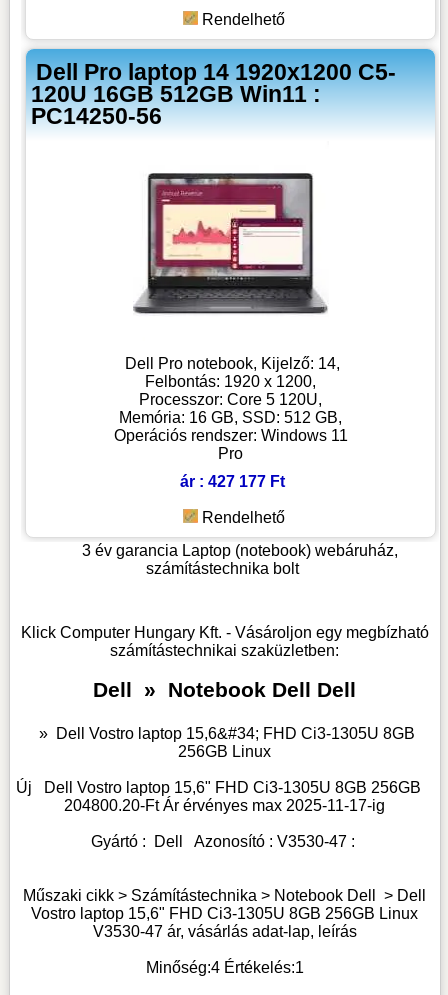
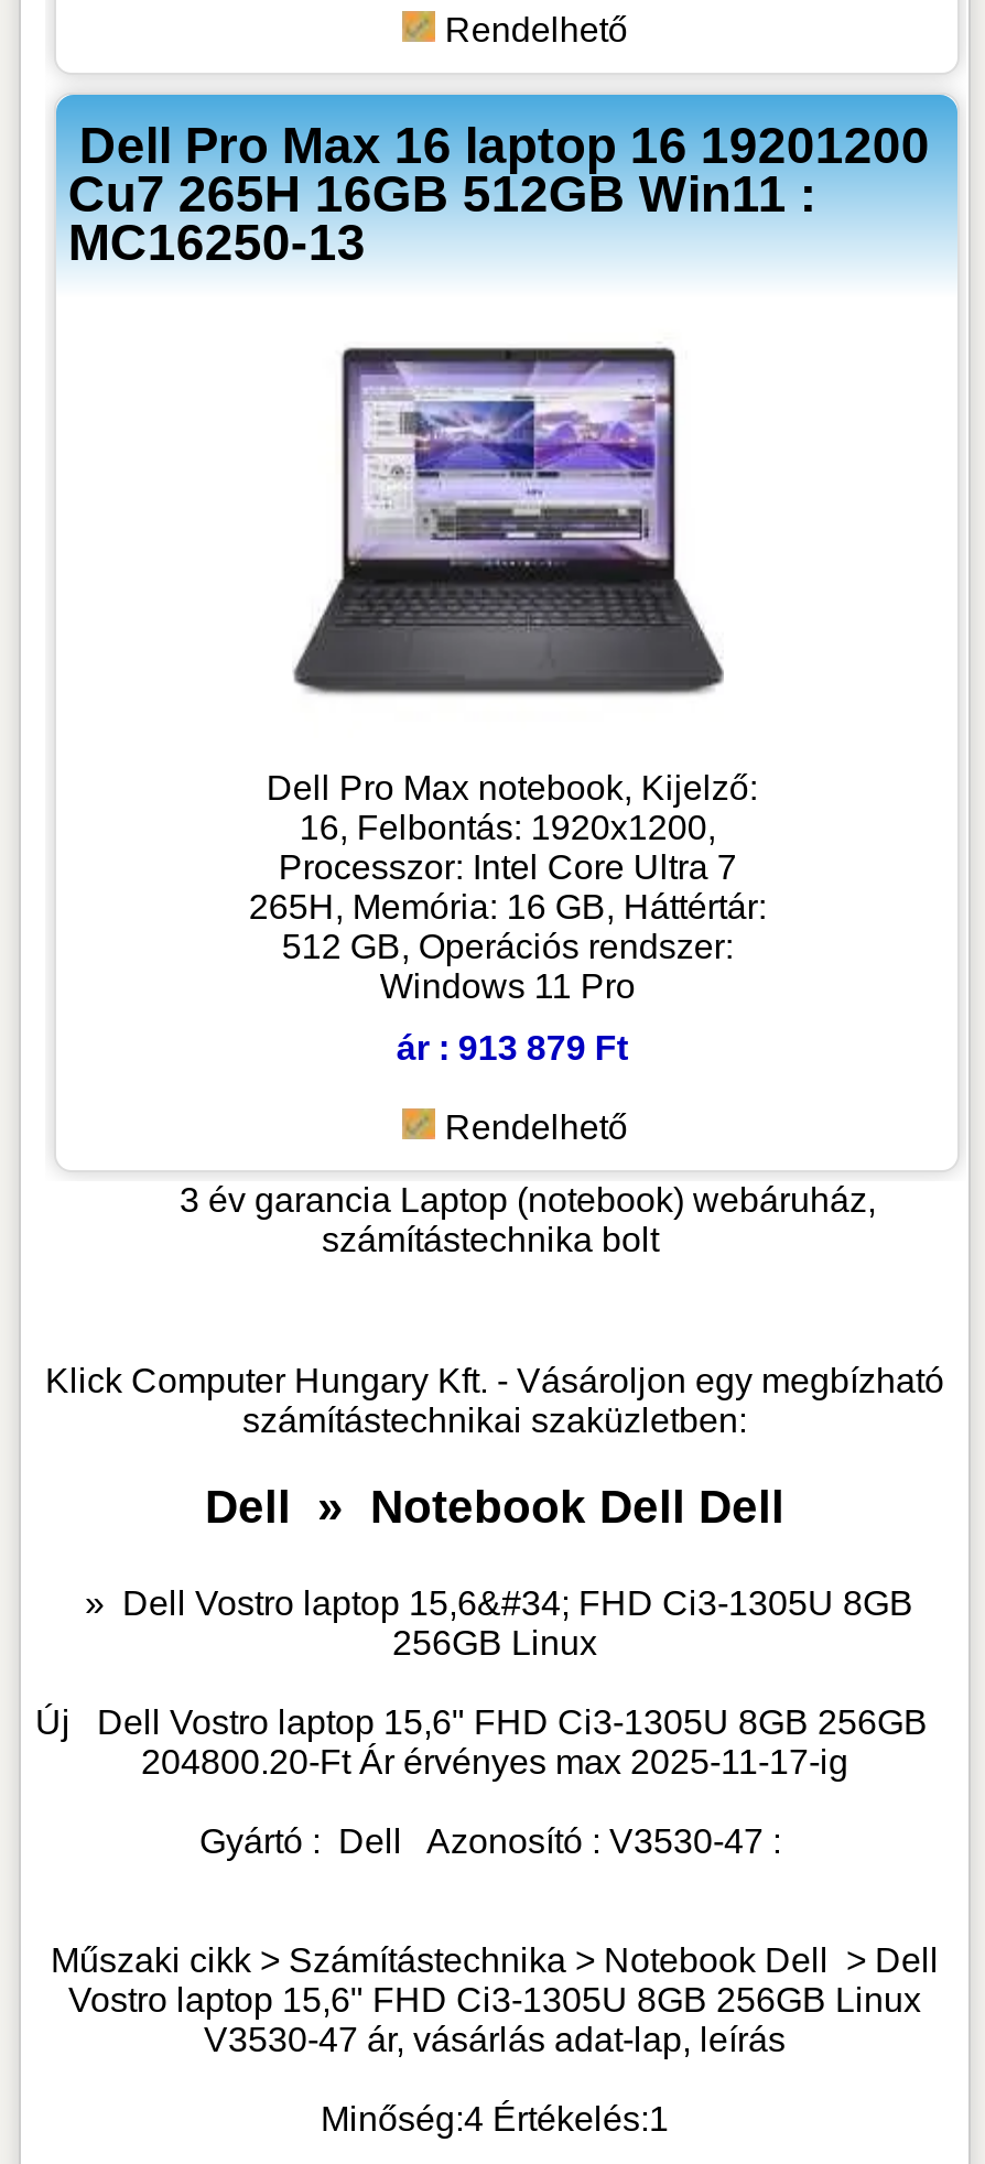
[31,59,396,129] Dell Pro laptop 14 1920x1200 C5- | 120U 16GB 512GB Win11 : | PC14250-56 -> [68,117,930,271] Dell Pro Max 16 laptop 16 19201200 | Cu7 265H 16GB 512GB Win11 : | MC16250-13
[114,164,348,462] [image] | Dell Pro notebook, Kijelző: 14, | Felbontás: 1920 x 1200, | Processzor: Core 5 120U, | Memória: 16 GB, SSD: 512 GB, | Operációs rendszer: Windows 11 | Pro -> [249,346,767,1005] [image] | Dell Pro Max notebook, Kijelző: | 16, Felbontás: 1920x1200, | Processzor: Intel Core Ultra 7 | 265H, Memória: 16 GB, Háttértár: | 512 GB, Operációs rendszer: | Windows 11 Pro
[180,473,285,490] ár : 427 177 Ft -> [396,1029,628,1067] ár : 913 879 Ft

